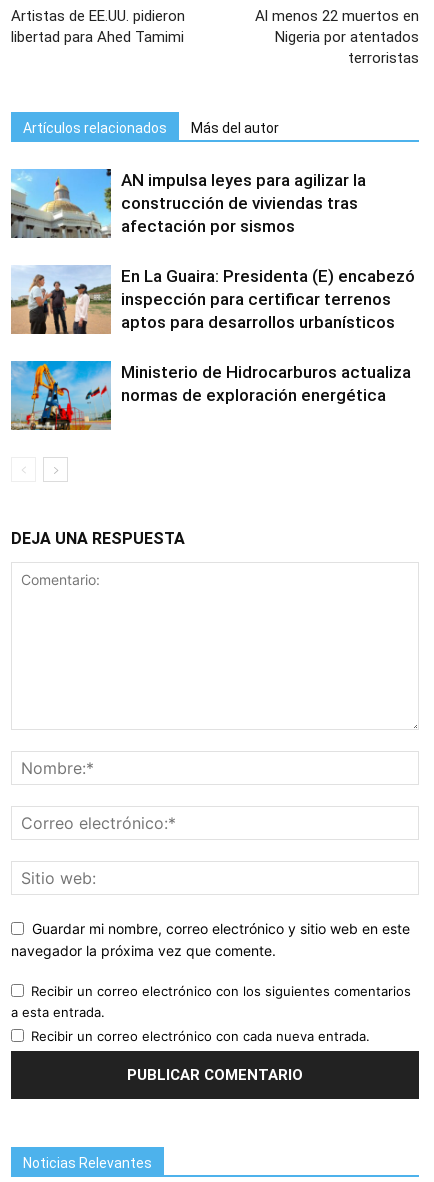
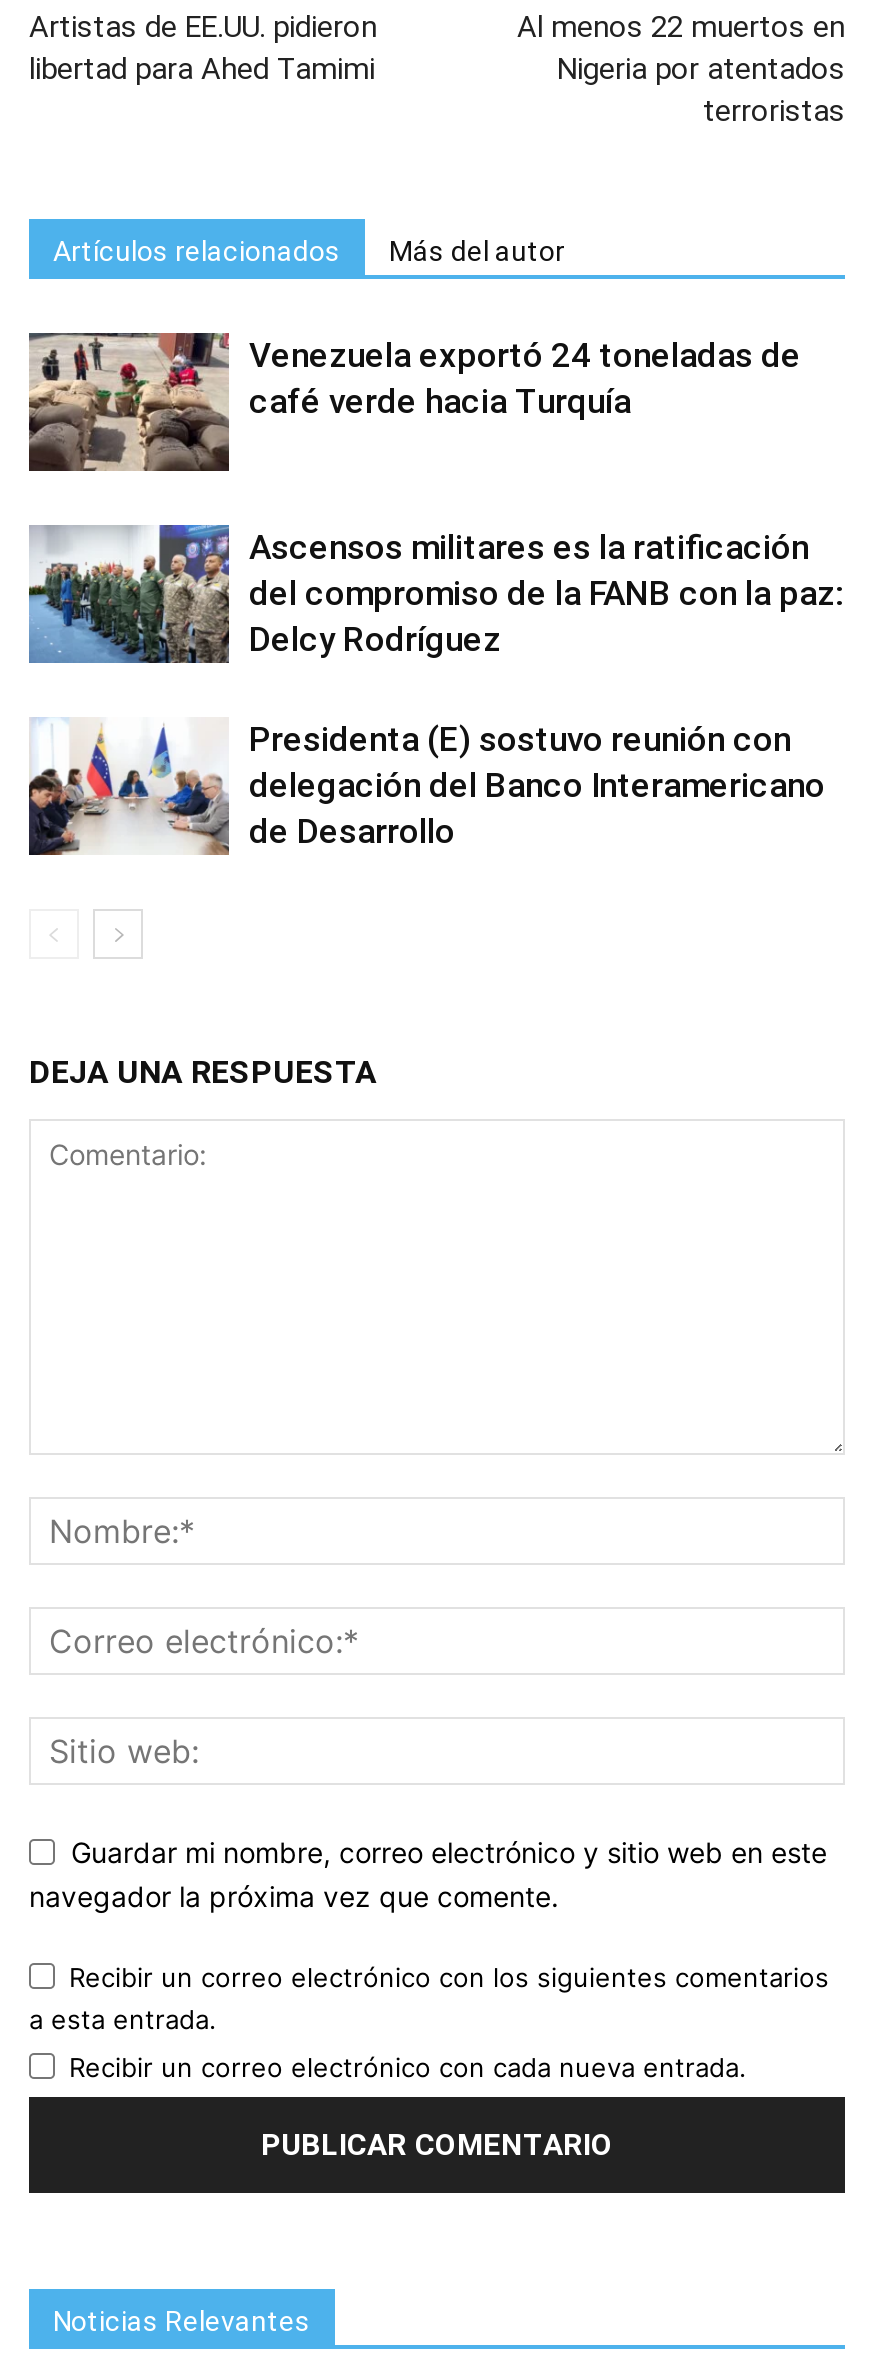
[11,168,366,239] [image] | AN impulsa leyes para agilizar la | construcción de viviendas tras | afectación por sismos -> [27,331,801,473] [image] | Venezuela exportó 24 toneladas de | café verde hacia Turquía
[10,265,415,335] [image] | En La Guaira: Presidenta (E) encabezó | inspección para certificar terrenos | aptos para desarrollos urbanísticos -> [27,525,843,665] [image] | Ascensos militares es la ratificación | del compromiso de la FANB con la paz: | Delcy Rodríguez
[10,360,411,431] [image] | Ministerio de Hidrocarburos actualiza | normas de exploración energética -> [27,717,825,857] [image] | Presidenta (E) sostuvo reunión con | delegación del Banco Interamericano | de Desarrollo

